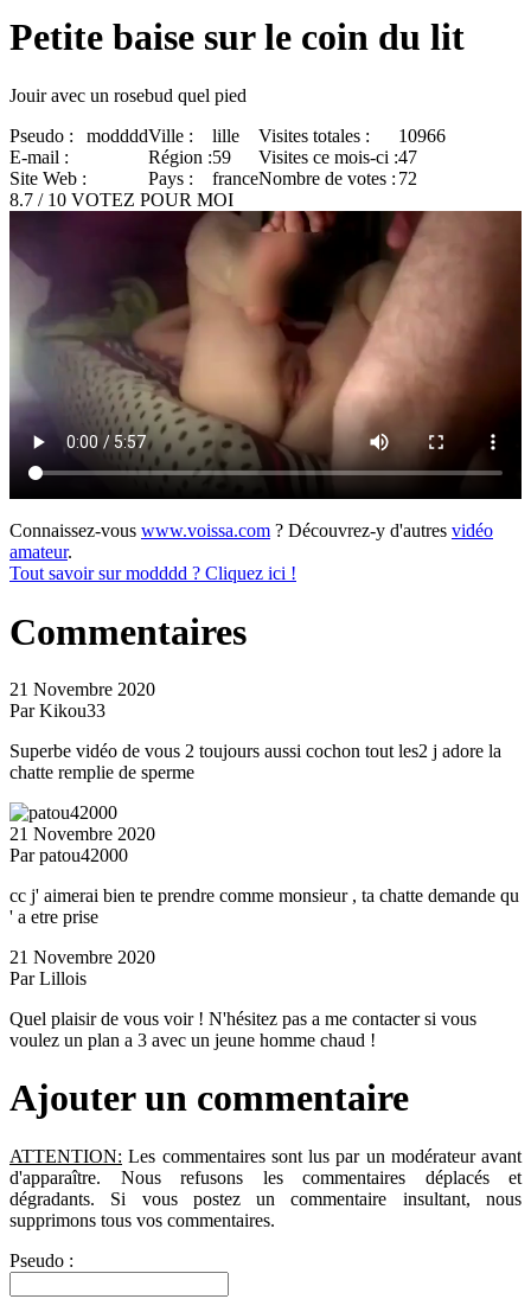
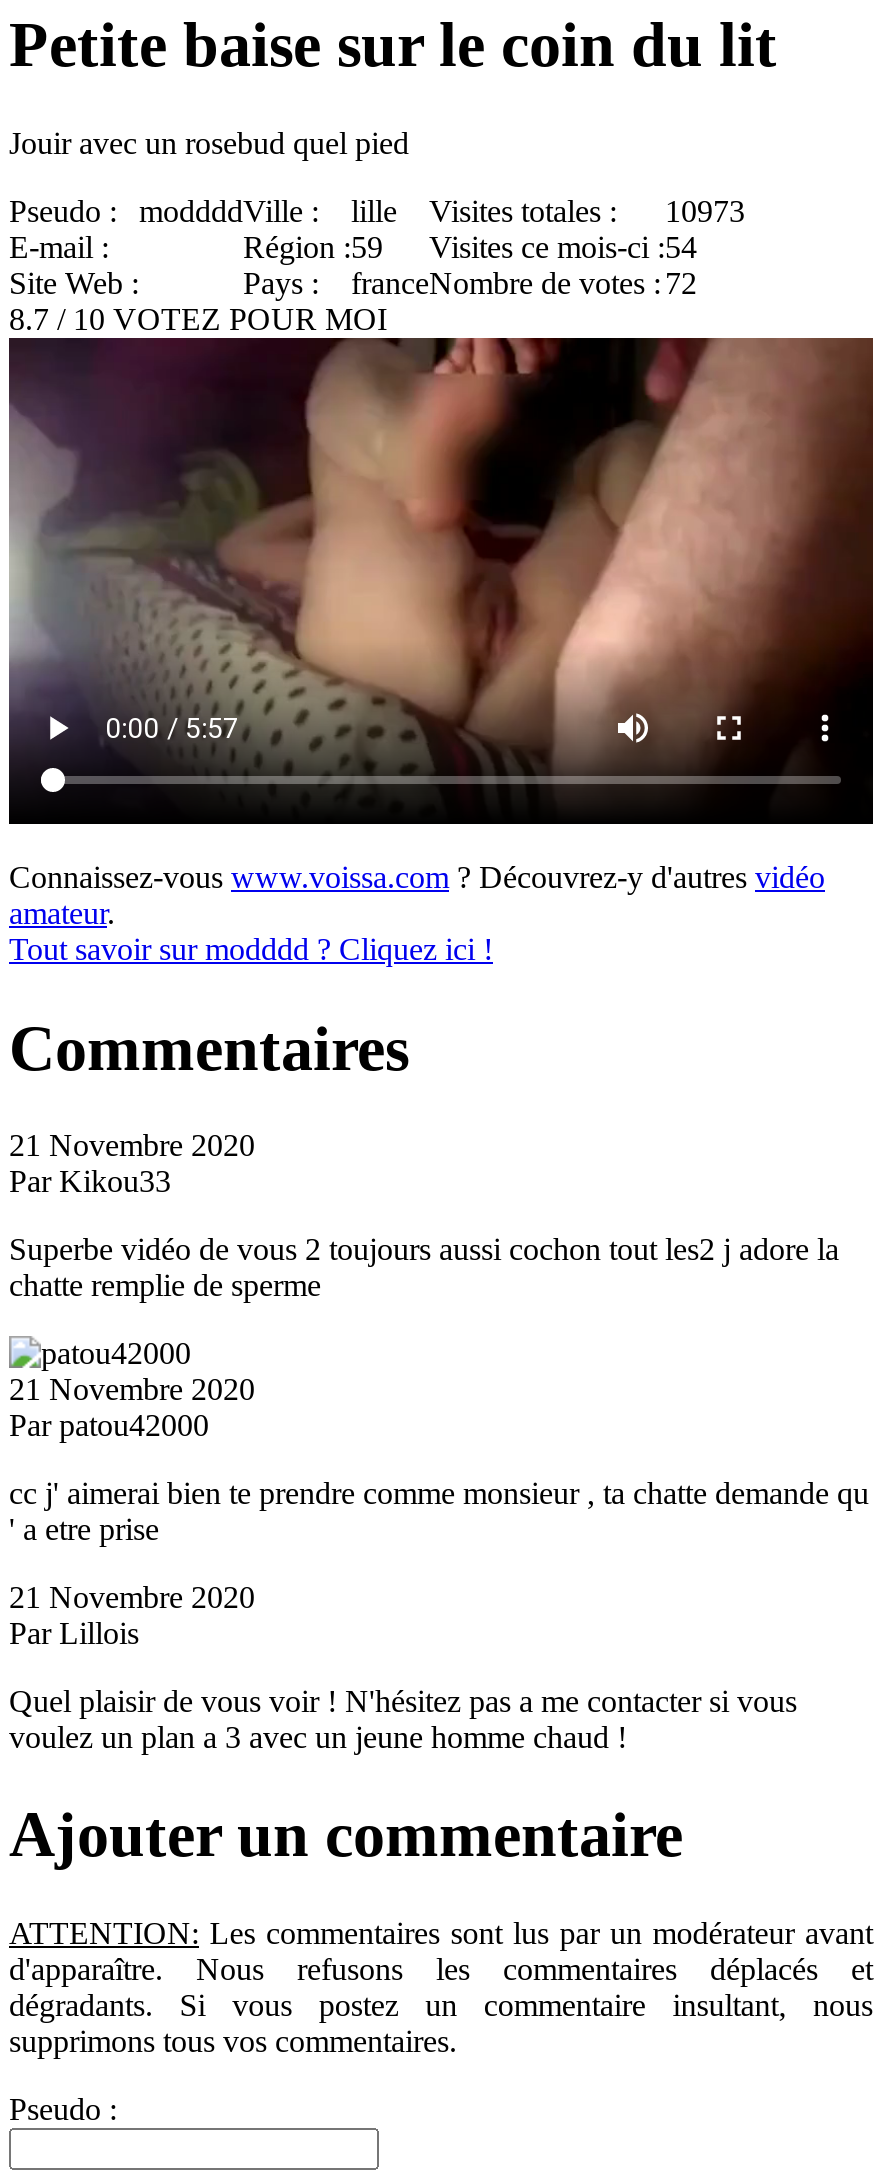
[9,126,446,146] Pseudo : moddddVille : lille Visites totales : 10966 -> [9,194,745,228] Pseudo : moddddVille : lille Visites totales : 10973
[258,147,417,167] Visites ce mois-ci : 47 -> [429,230,697,264] Visites ce mois-ci : 54

